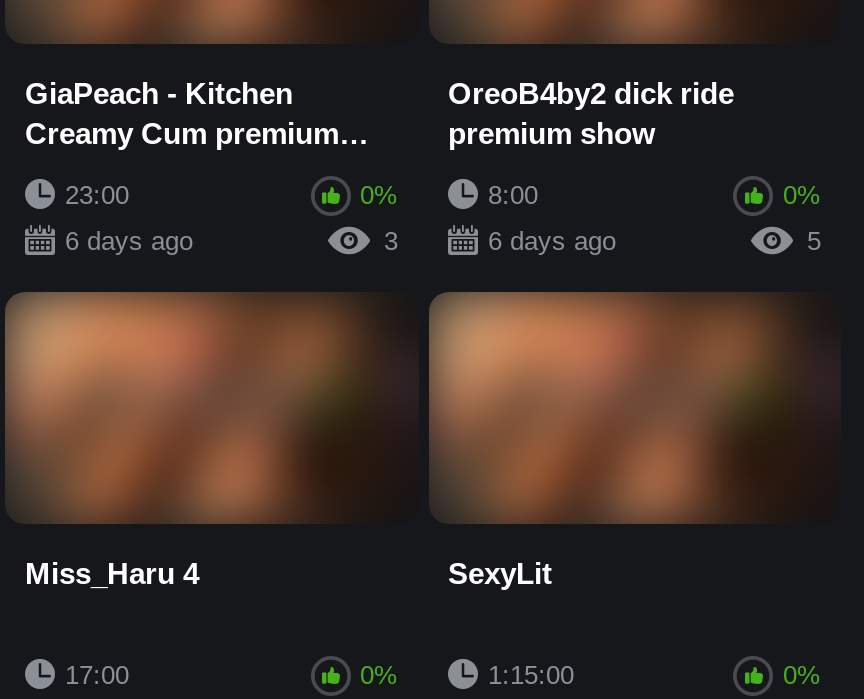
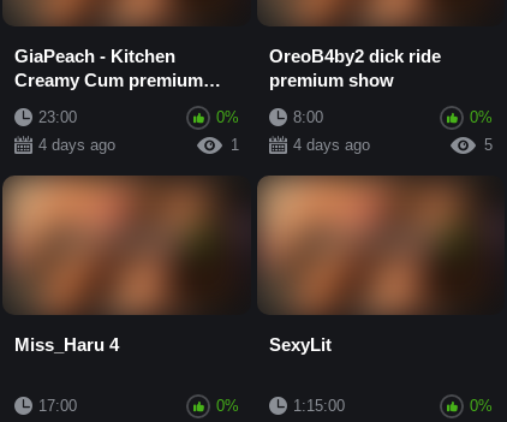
[65,226,193,256] 6 days ago -> [38,136,115,154] 4 days ago
[384,226,398,256] 3 -> [230,136,238,154] 1
[488,226,616,256] 6 days ago -> [293,136,369,154] 4 days ago

